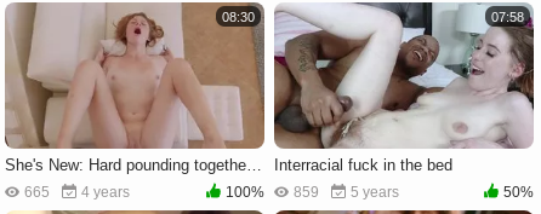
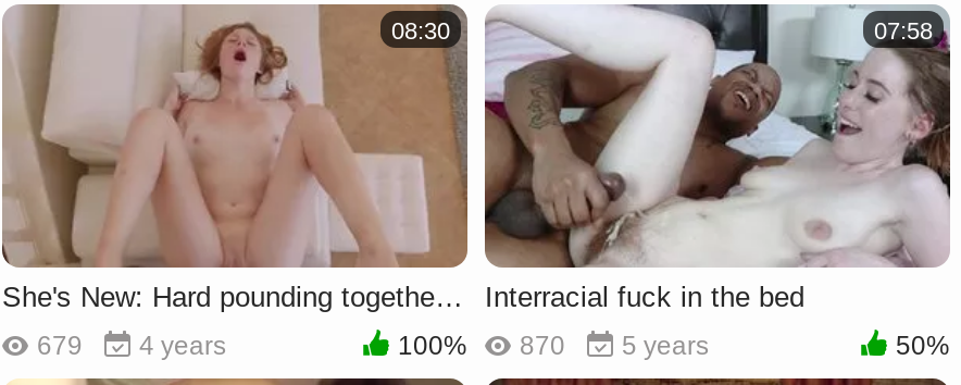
[24,184,130,201] 665 4 years -> [37,331,226,362] 679 4 years
[226,184,399,201] 100% 859 5 years -> [398,331,709,362] 100% 870 5 years

